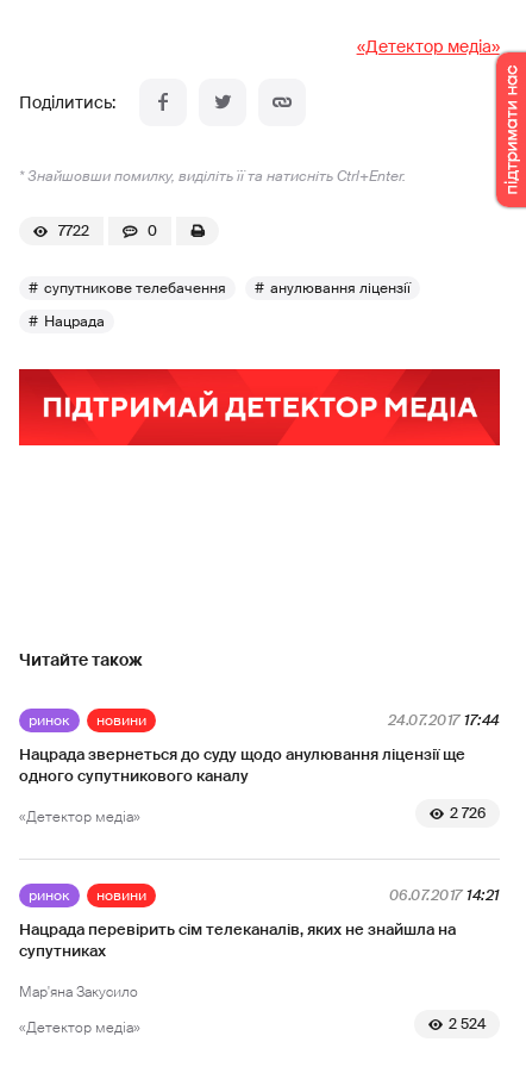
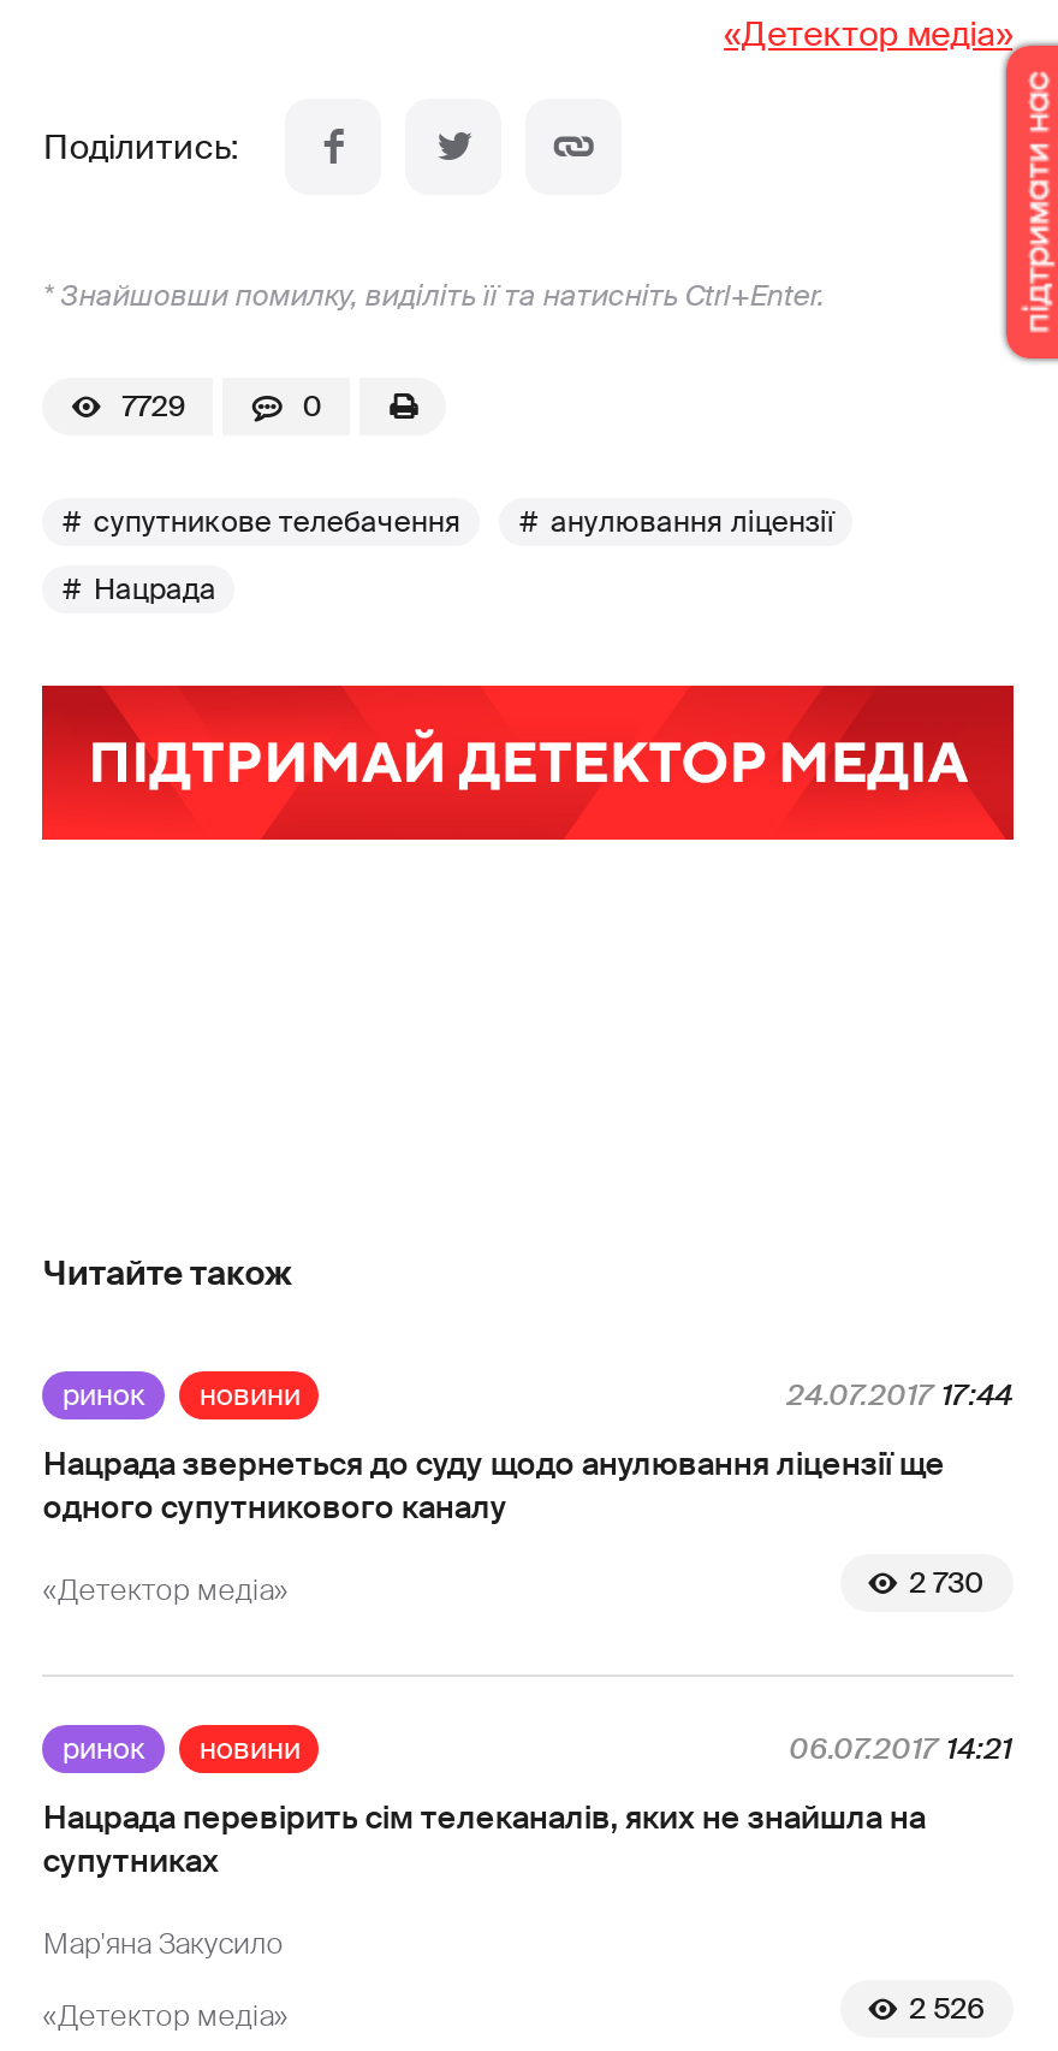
[59,221,90,241] 7722 -> [122,387,185,426] 7729
[449,804,485,823] 2 726 -> [909,1564,984,1603] 2 730
[448,1015,485,1034] 2 524 -> [909,1990,984,2029] 2 526

